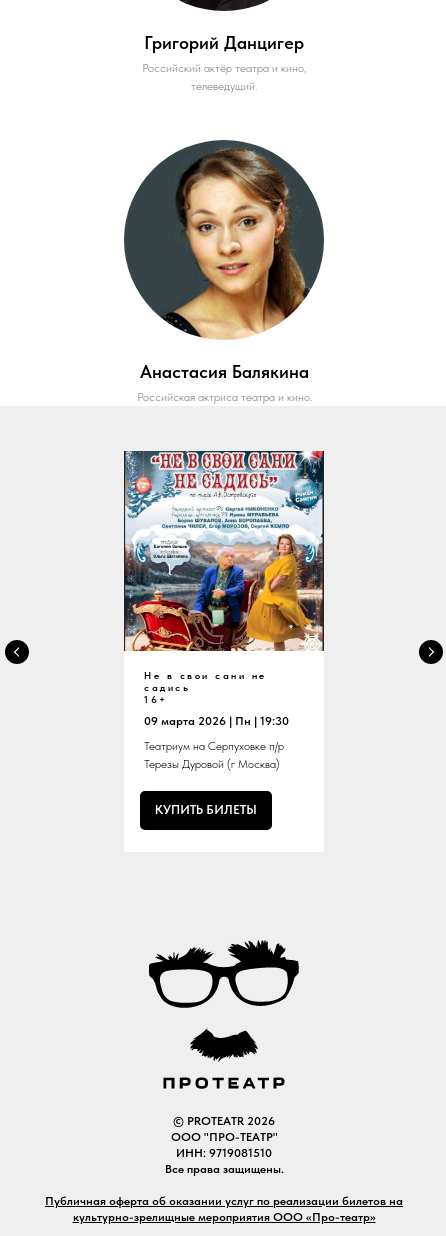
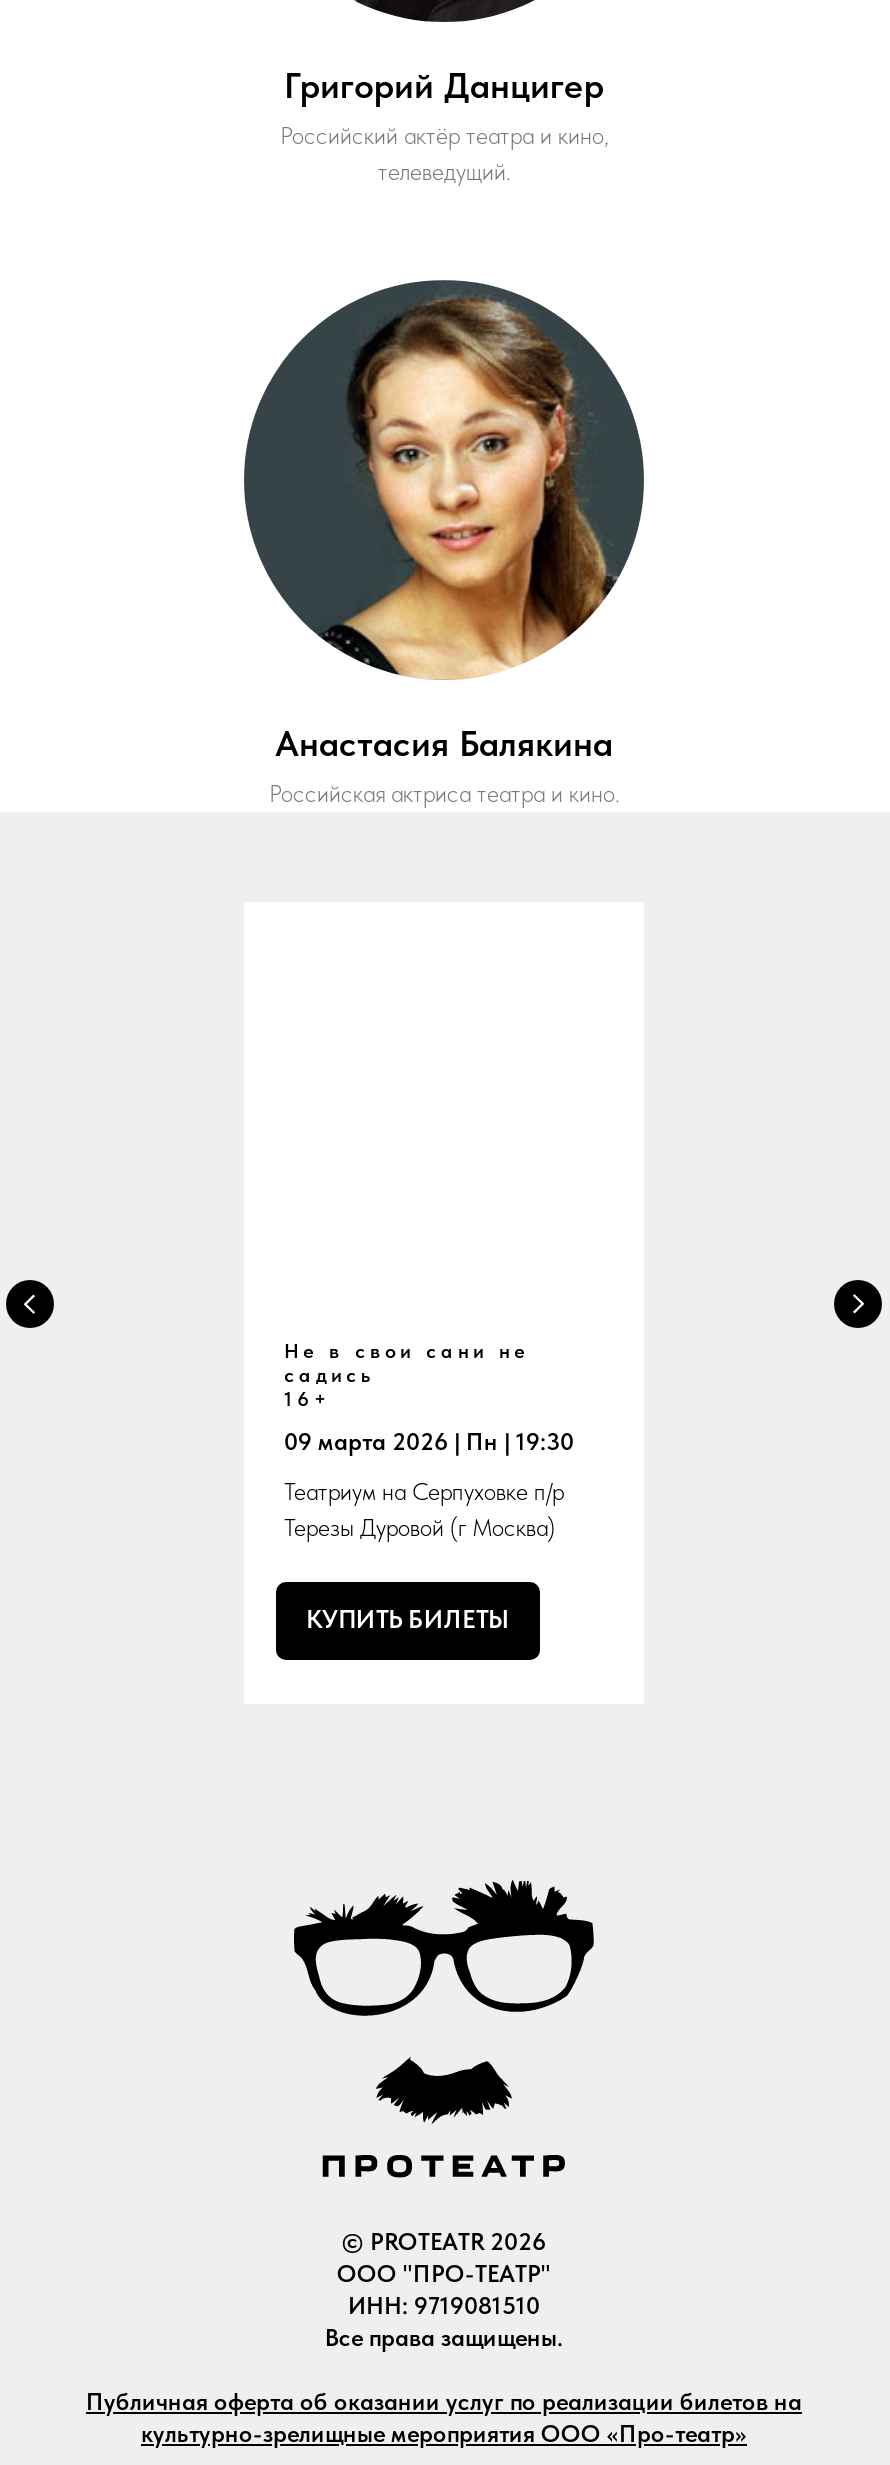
[123,450,325,652] [image] -> none

